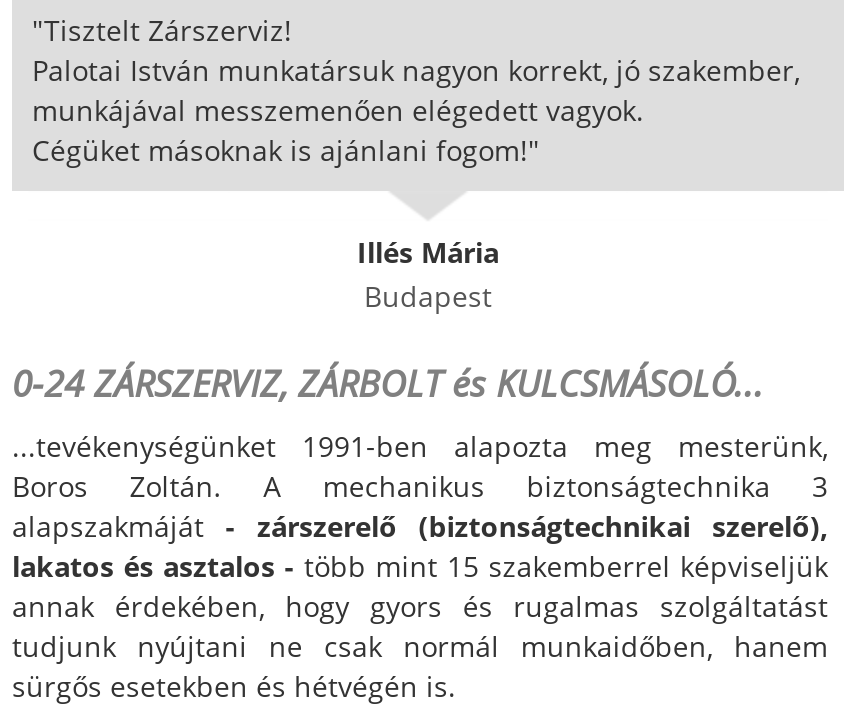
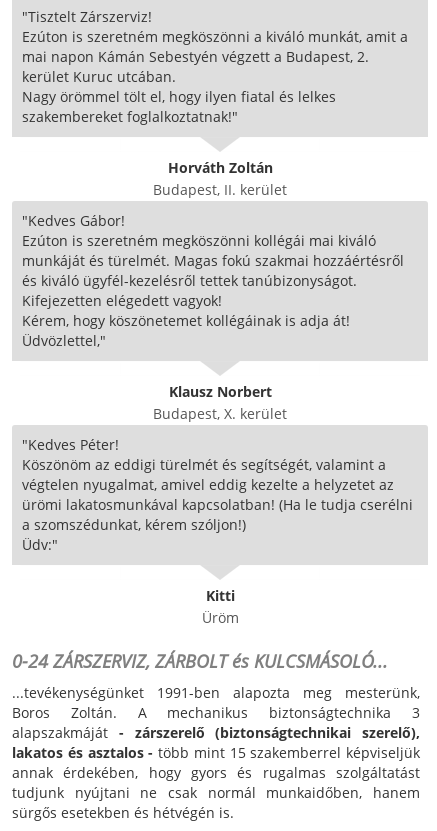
[32,50,800,314] Palotai István munkatársuk nagyon korrekt, jó szakember, | munkájával messzemenően elégedett vagyok. | Cégüket másoknak is ajánlani fogom!" | Illés Mária | Budapest -> [22,27,413,627] Ezúton is szeretném megköszönni a kiváló munkát, amit a | mai napon Kámán Sebestyén végzett a Budapest, 2. | kerület Kuruc utcában. | Nagy örömmel tölt el, hogy ilyen fiatal és lelkes | szakembereket foglalkoztatnak!" | Horváth Zoltán | Budapest, II. kerület | "Kedves Gábor! | Ezúton is szeretném megköszönni kollégái mai kiváló | munkáját és türelmét. Magas fokú szakmai hozzáértésről | és kiváló ügyfél-kezelésről tettek tanúbizonyságot. | Kifejezetten elégedett vagyok! | Kérem, hogy köszönetemet kollégáinak is adja át! | Üdvözlettel," | Klausz Norbert | Budapest, X. kerület | "Kedves Péter! | Köszönöm az eddigi türelmét és segítségét, valamint a | végtelen nyugalmat, amivel eddig kezelte a helyzetet az | ürömi lakatosmunkával kapcsolatban! (Ha le tudja cserélni | a szomszédunkat, kérem szóljon!) | Üdv:" | Kitti | Üröm

